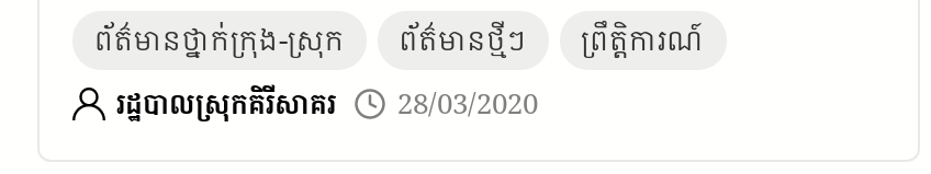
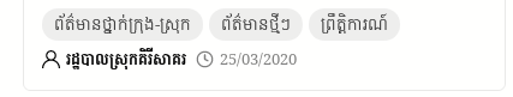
[397,86,538,121] 28/03/2020 -> [220,50,297,69] 25/03/2020

